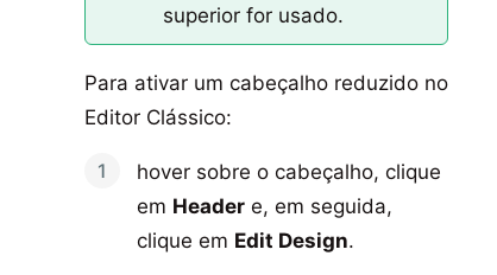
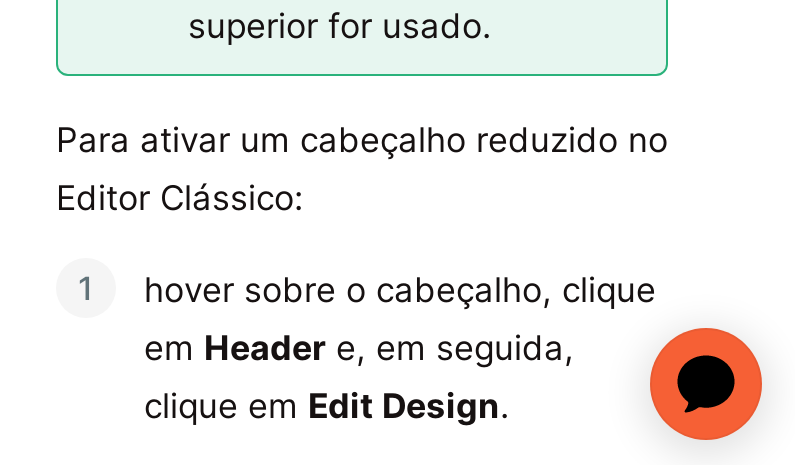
none -> [648,326,764,444] [image]

